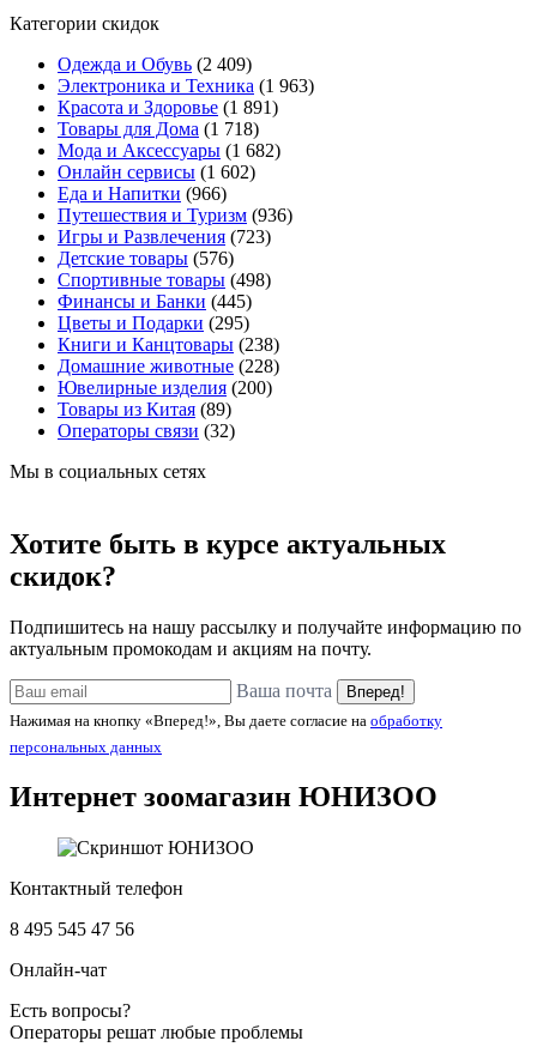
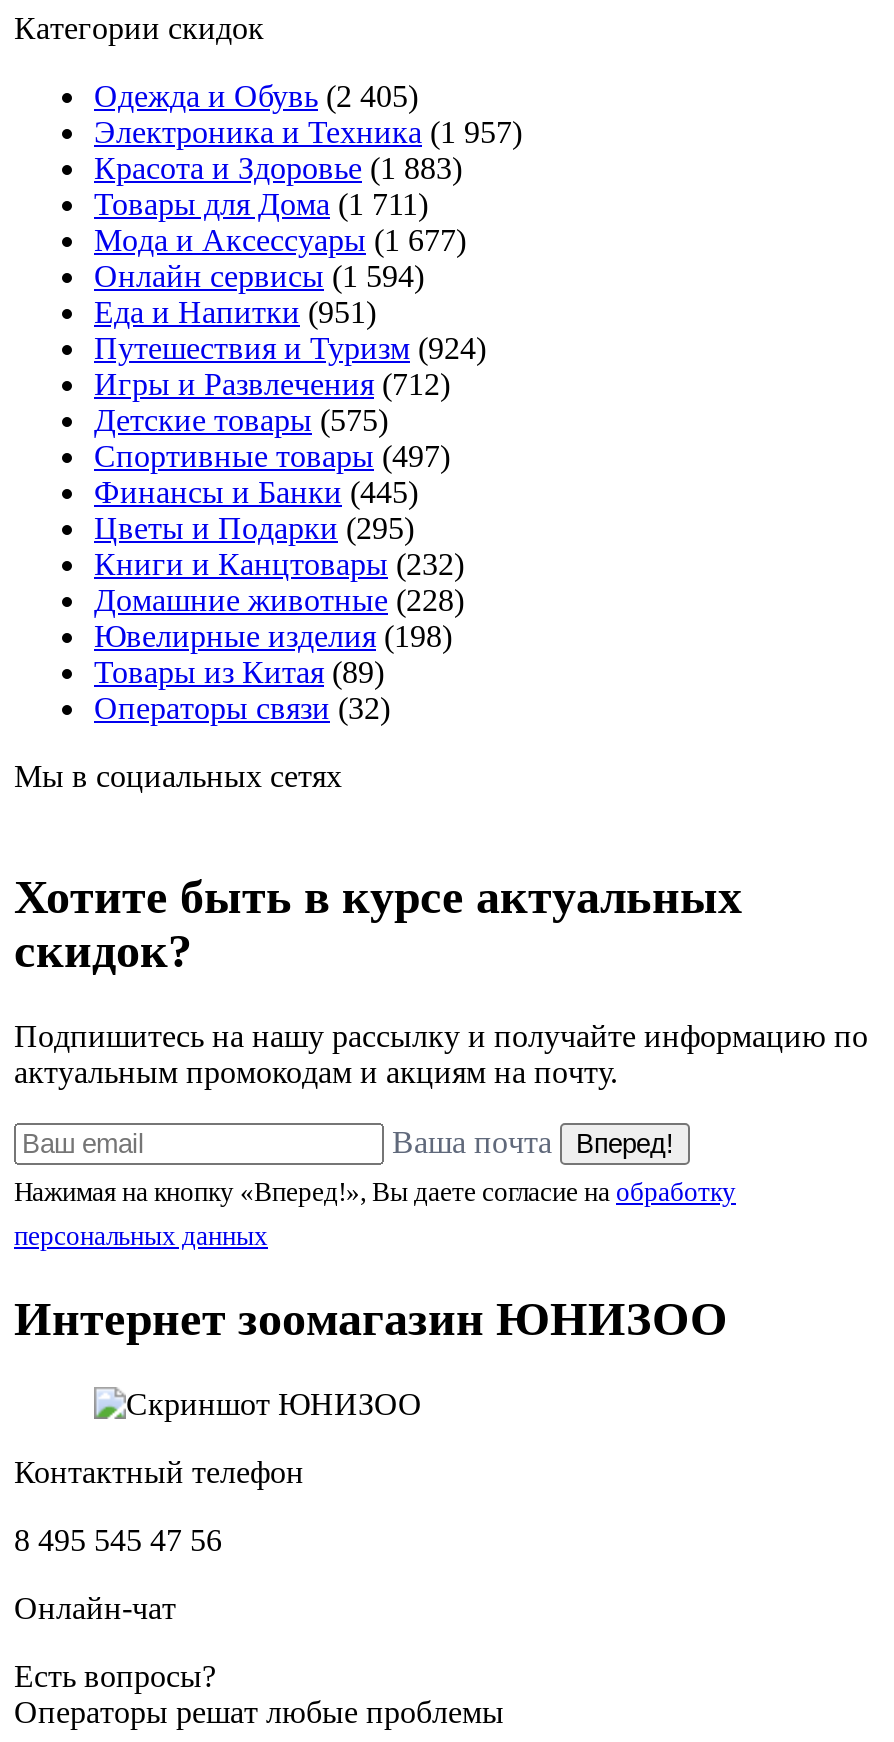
[58,54,252,74] Одежда и Обувь (2 409) -> [94,79,418,113] Одежда и Обувь (2 405)
[58,75,314,96] Электроника и Техника (1 963) -> [94,115,522,149] Электроника и Техника (1 957)
[58,97,278,117] Красота и Здоровье (1 891) -> [94,151,462,185] Красота и Здоровье (1 883)
[58,118,259,139] Товары для Дома (1 718) -> [94,187,428,221] Товары для Дома (1 711)
[58,140,280,160] Мода и Аксессуары (1 682) -> [94,223,466,257] Мода и Аксессуары (1 677)
[58,161,255,182] Онлайн сервисы (1 602) -> [94,259,424,293] Онлайн сервисы (1 594)
[58,183,227,203] Еда и Напитки (966) -> [94,295,376,329] Еда и Напитки (951)
[58,205,292,225] Путешествия и Туризм (936) -> [94,331,486,365] Путешествия и Туризм (924)
[58,226,271,247] Игры и Развлечения (723) -> [94,367,450,401] Игры и Развлечения (712)
[58,248,234,268] Детские товары (576) -> [94,403,388,437] Детские товары (575)
[58,269,271,290] Спортивные товары (498) -> [94,439,450,473] Спортивные товары (497)
[58,334,279,354] Книги и Канцтовары (238) -> [94,547,464,581] Книги и Канцтовары (232)
[58,377,272,397] Ювелирные изделия (200) -> [94,619,452,653] Ювелирные изделия (198)

